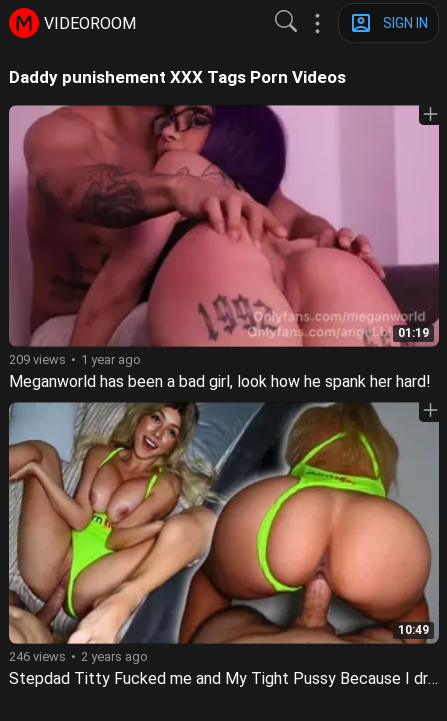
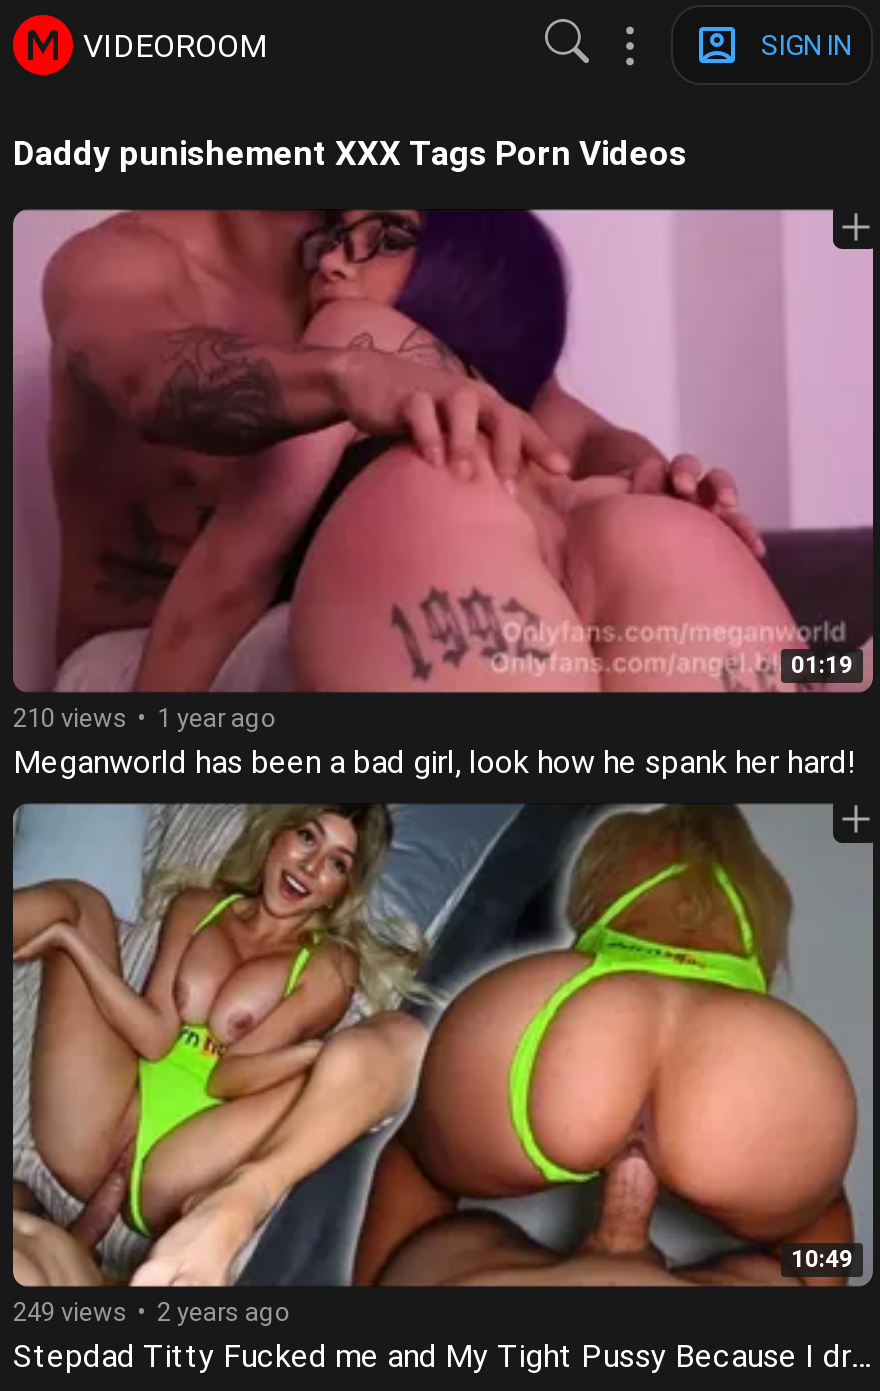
[9,352,141,367] 209 views 1 year ago -> [13,703,277,733] 210 views 1 year ago
[9,649,148,664] 246 views 2 years ago -> [13,1297,291,1327] 249 views 2 years ago

